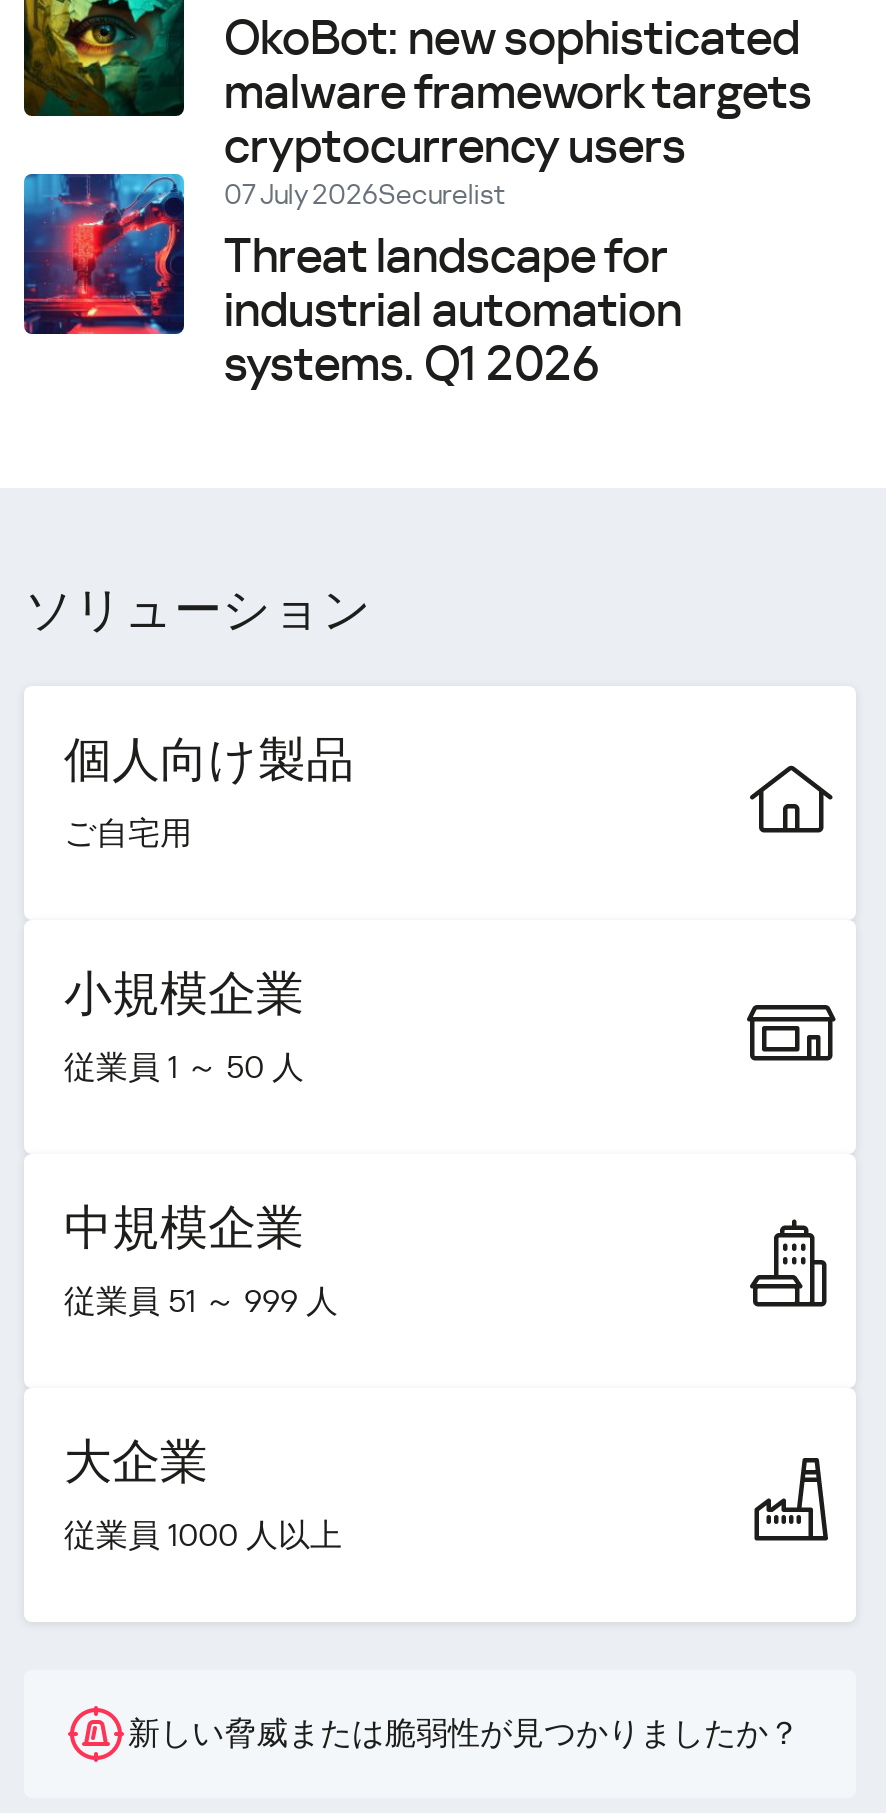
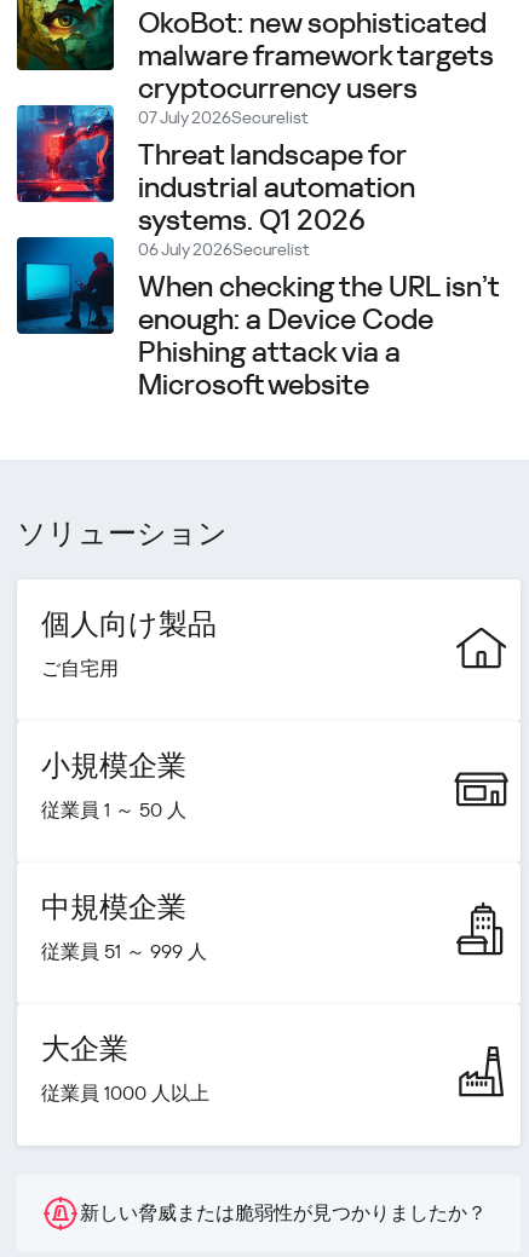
none -> [16,236,499,402] [image] | 06 July 2026Securelist | When checking the URL isn’t | enough: a Device Code | Phishing attack via a | Microsoft website

